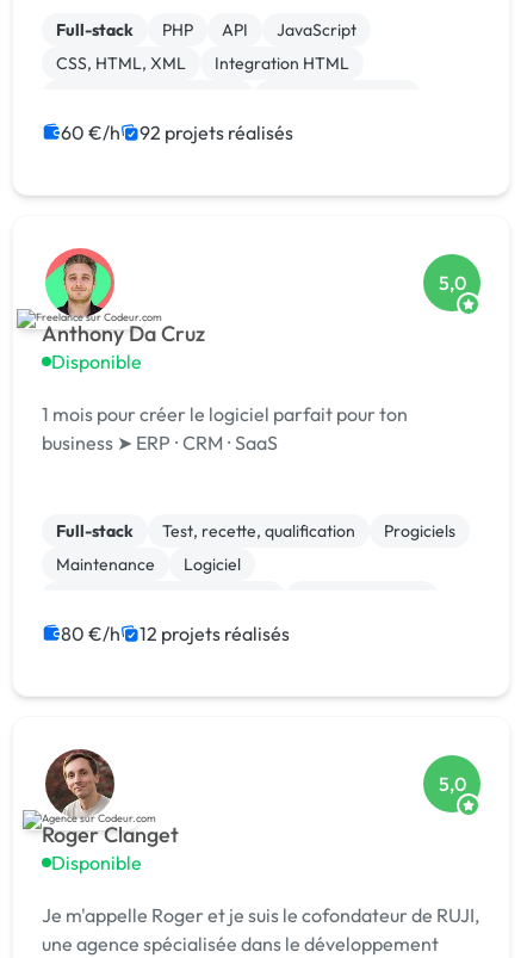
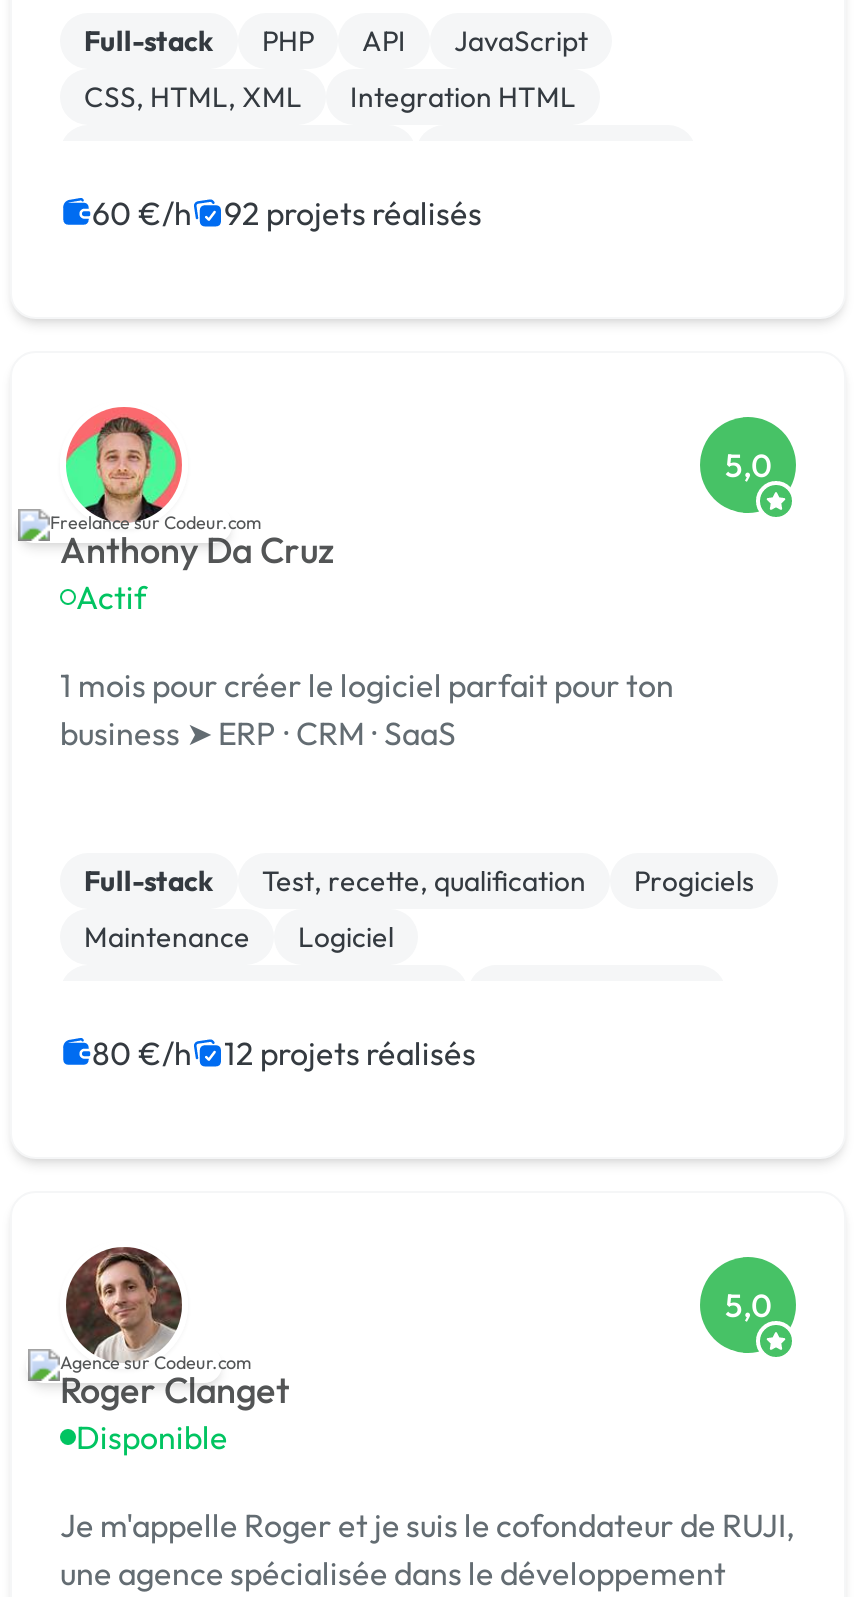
[51,350,142,374] Disponible -> [76,577,146,617] Actif

